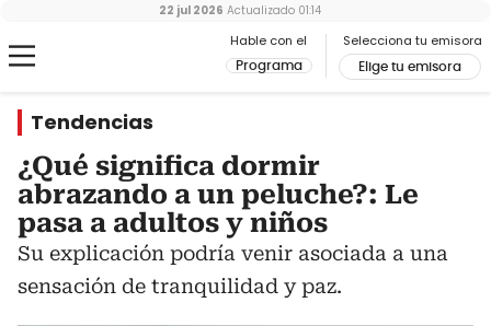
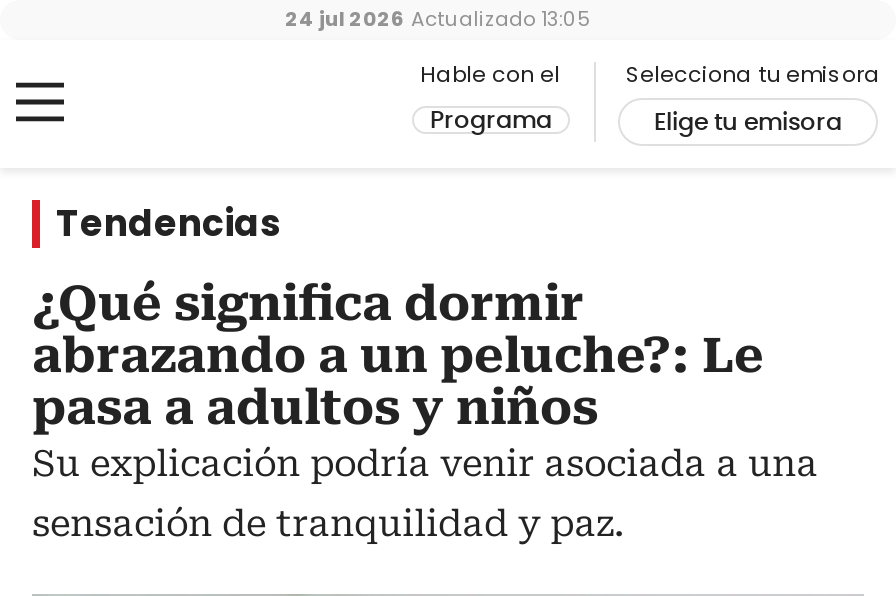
[159,2,321,19] 22 jul 2026 Actualizado 01:14 -> [285,4,591,34] 24 jul 2026 Actualizado 13:05

